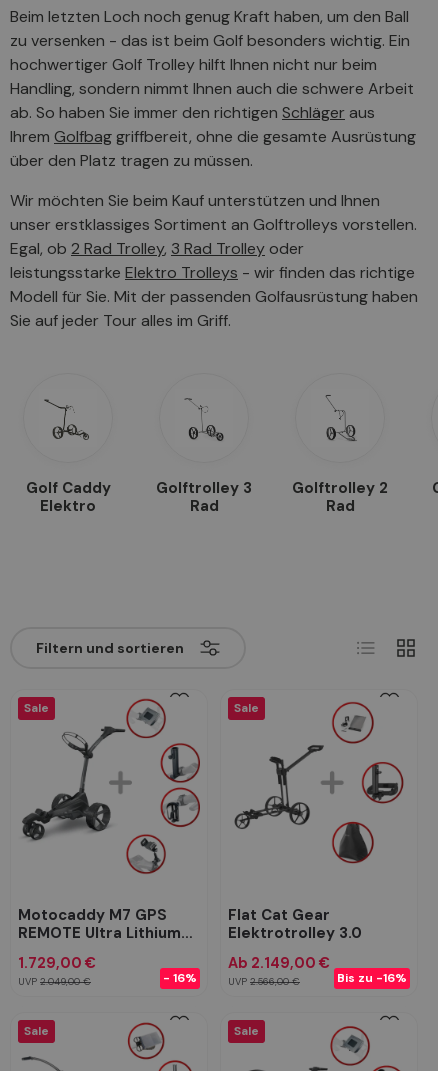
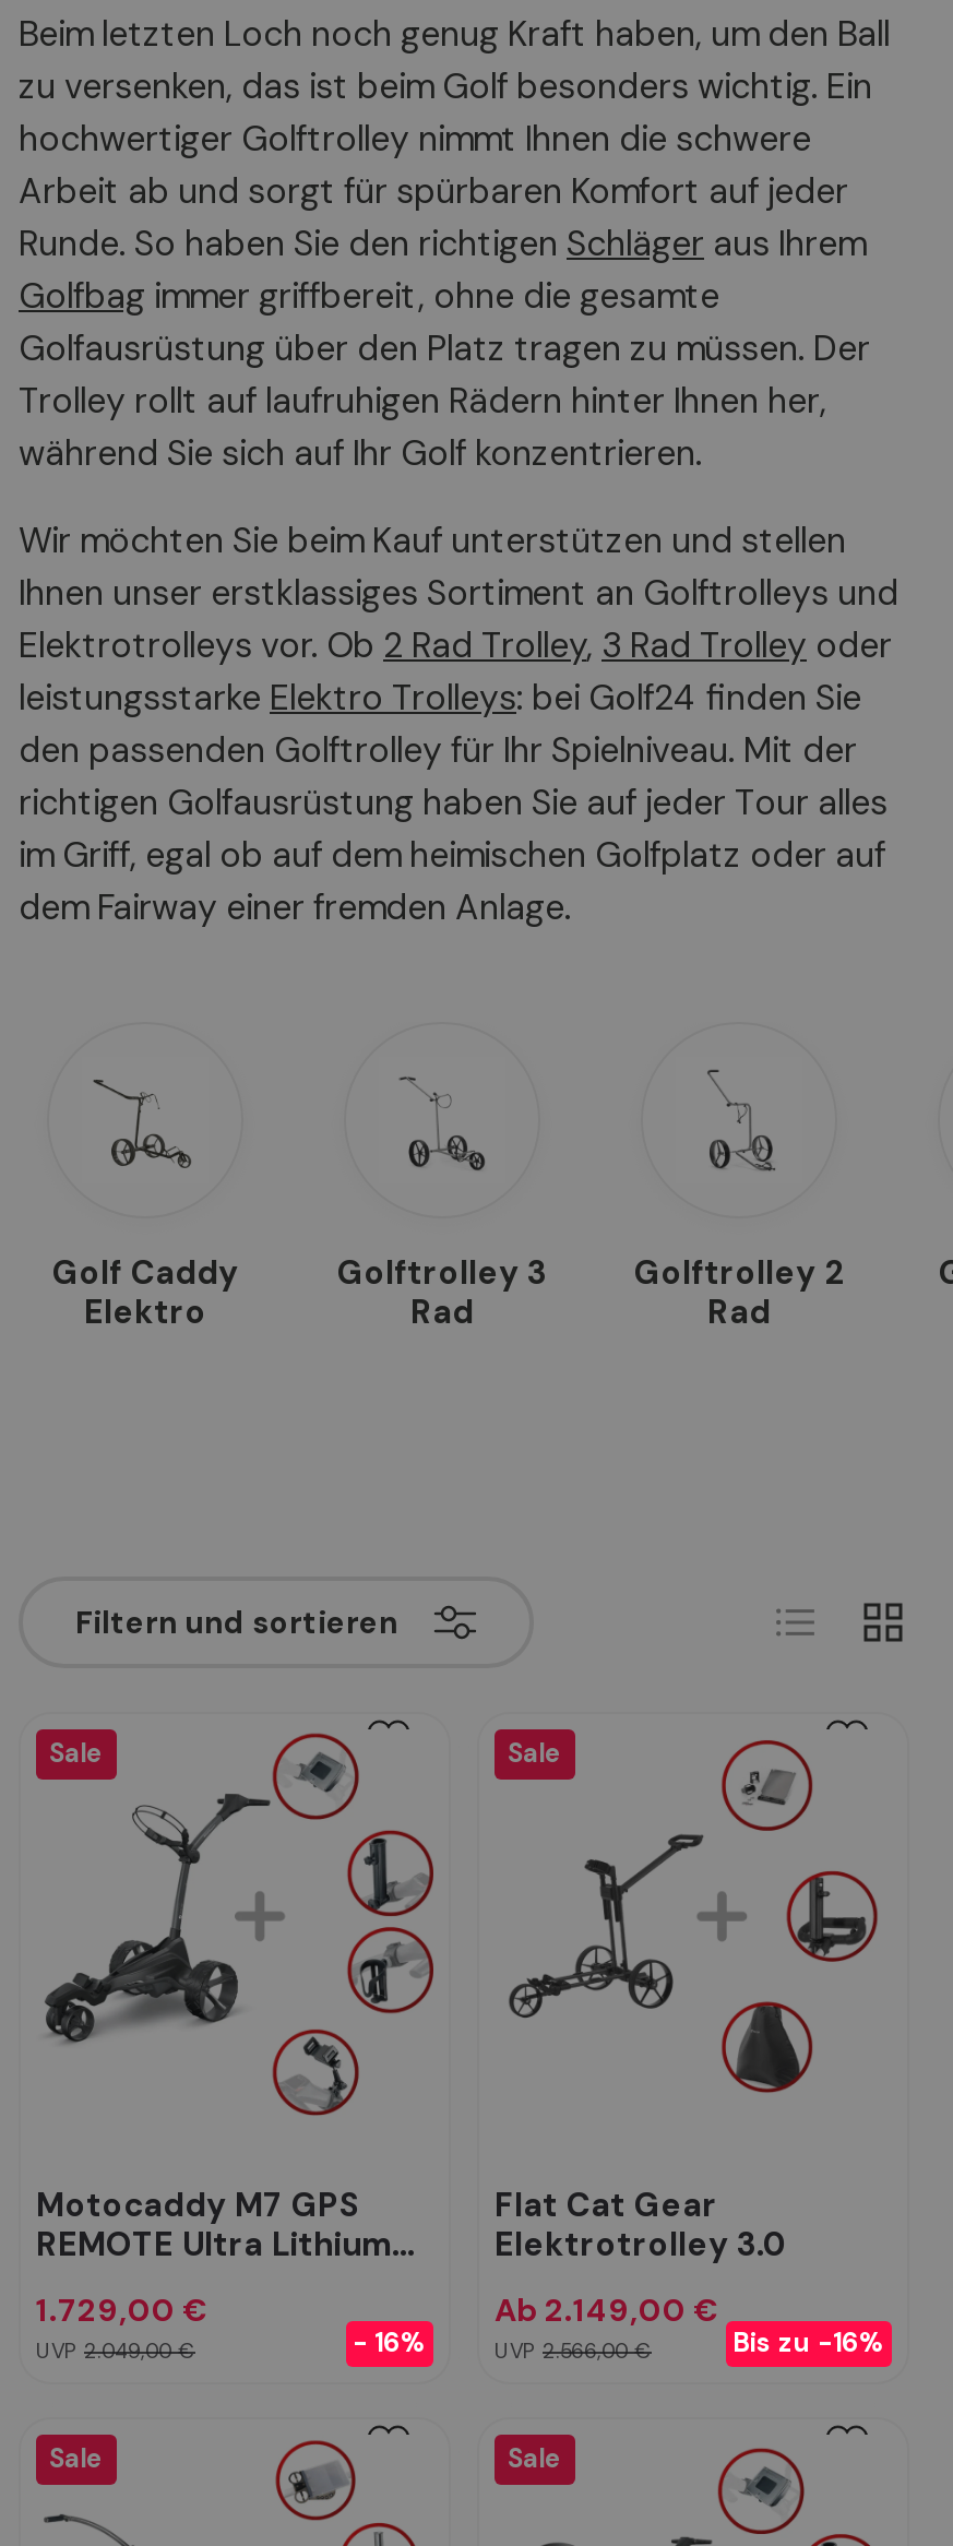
[10,30,416,171] zu versenken - das ist beim Golf besonders wichtig. Ein | hochwertiger Golf Trolley hilft Ihnen nicht nur beim | Handling, sondern nimmt Ihnen auch die schwere Arbeit | ab. So haben Sie immer den richtigen Schläger aus | Ihrem Golfbag griffbereit, ohne die gesamte Ausrüstung | über den Platz tragen zu müssen. -> [19,63,872,476] zu versenken, das ist beim Golf besonders wichtig. Ein | hochwertiger Golftrolley nimmt Ihnen die schwere | Arbeit ab und sorgt für spürbaren Komfort auf jeder | Runde. So haben Sie den richtigen Schläger aus Ihrem | Golfbag immer griffbereit, ohne die gesamte | Golfausrüstung über den Platz tragen zu müssen. Der | Trolley rollt auf laufruhigen Rädern hinter Ihnen her, | während Sie sich auf Ihr Golf konzentrieren.
[10,190,418,331] Wir möchten Sie beim Kauf unterstützen und Ihnen | unser erstklassiges Sortiment an Golftrolleys vorstellen. | Egal, ob 2 Rad Trolley, 3 Rad Trolley oder | leistungsstarke Elektro Trolleys - wir finden das richtige | Modell für Sie. Mit der passenden Golfausrüstung haben | Sie auf jeder Tour alles im Griff. -> [19,517,898,930] Wir möchten Sie beim Kauf unterstützen und stellen | Ihnen unser erstklassiges Sortiment an Golftrolleys und | Elektrotrolleys vor. Ob 2 Rad Trolley, 3 Rad Trolley oder | leistungsstarke Elektro Trolleys: bei Golf24 finden Sie | den passenden Golftrolley für Ihr Spielniveau. Mit der | richtigen Golfausrüstung haben Sie auf jeder Tour alles | im Griff, egal ob auf dem heimischen Golfplatz oder auf | dem Fairway einer fremden Anlage.

